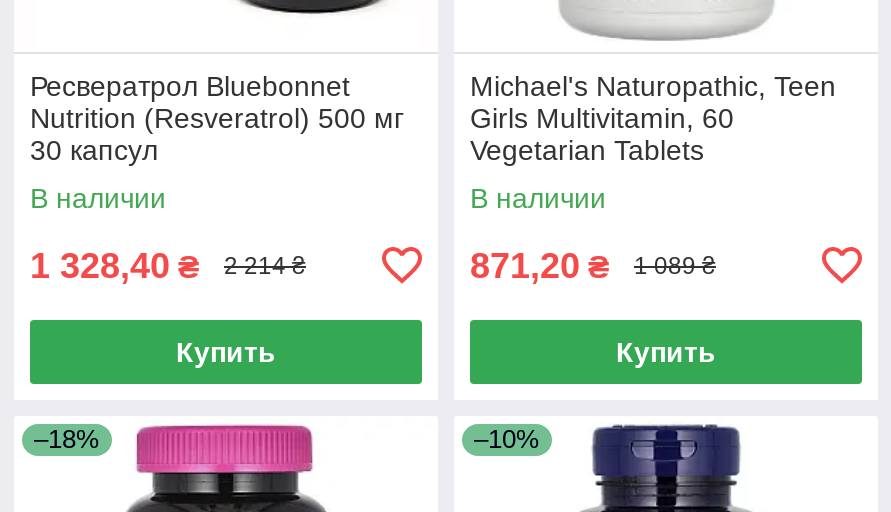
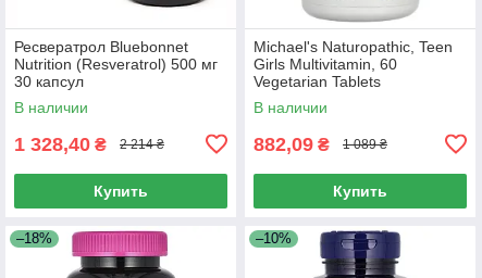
[470,246,610,286] 871,20 ₴ -> [254,133,330,155] 882,09 ₴

